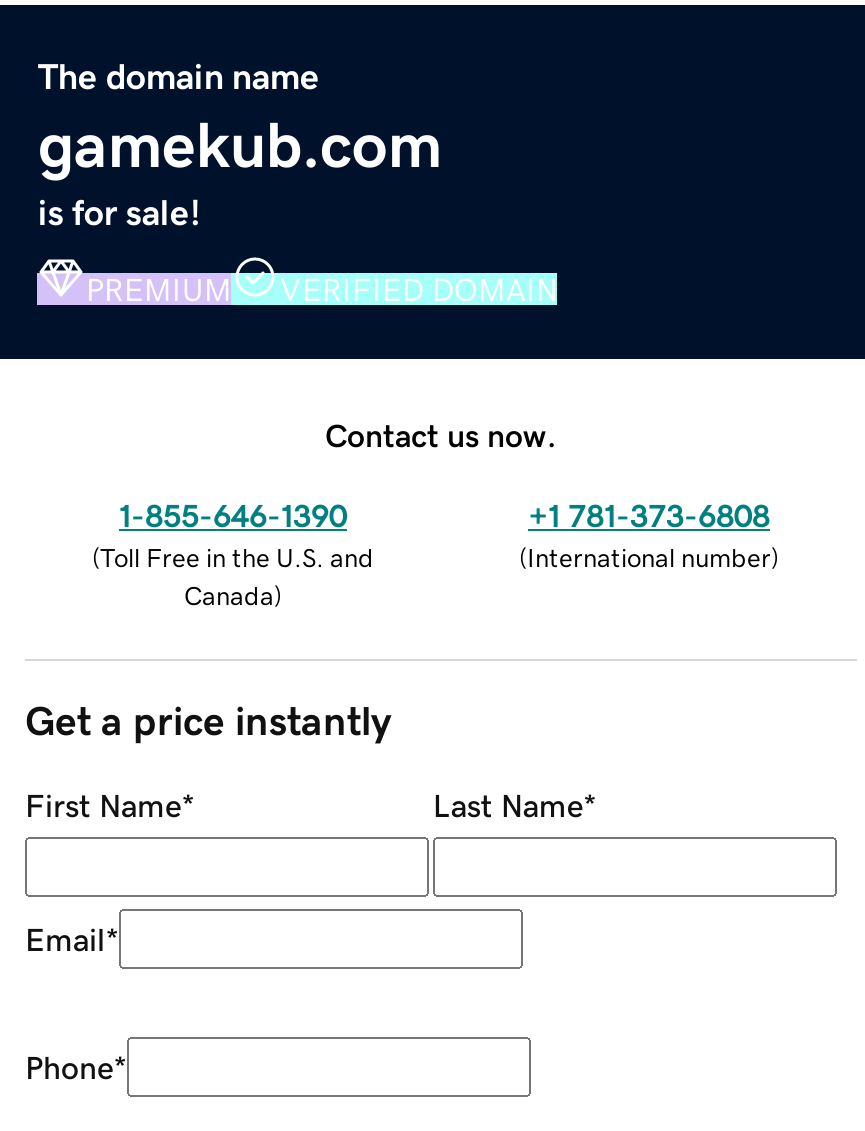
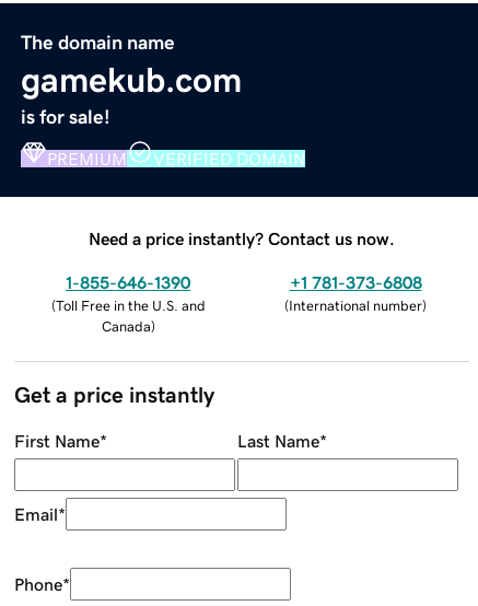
[325,418,557,450] Contact us now. -> [89,229,395,247] Need a price instantly? Contact us now.

